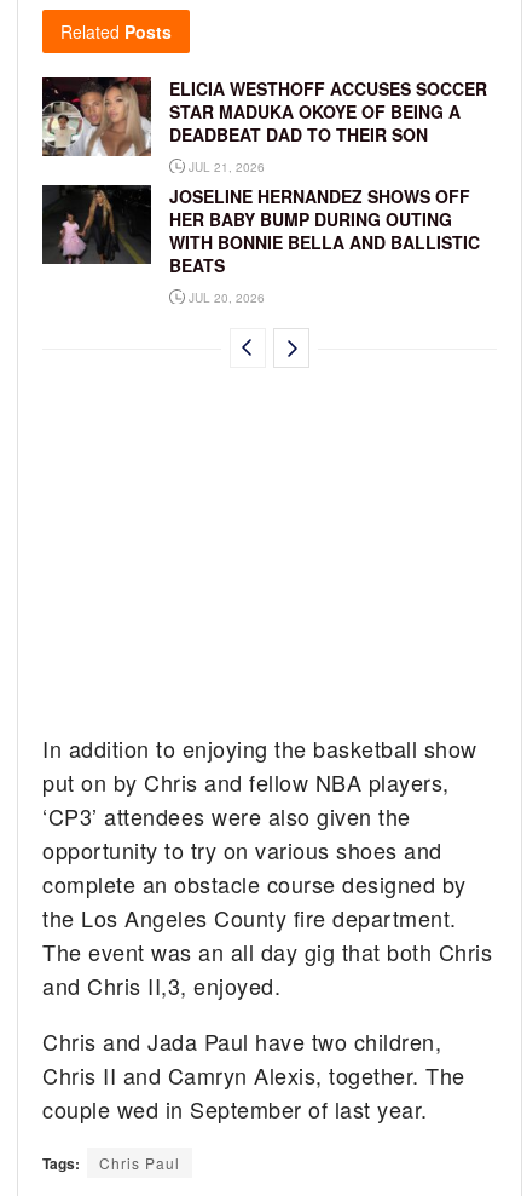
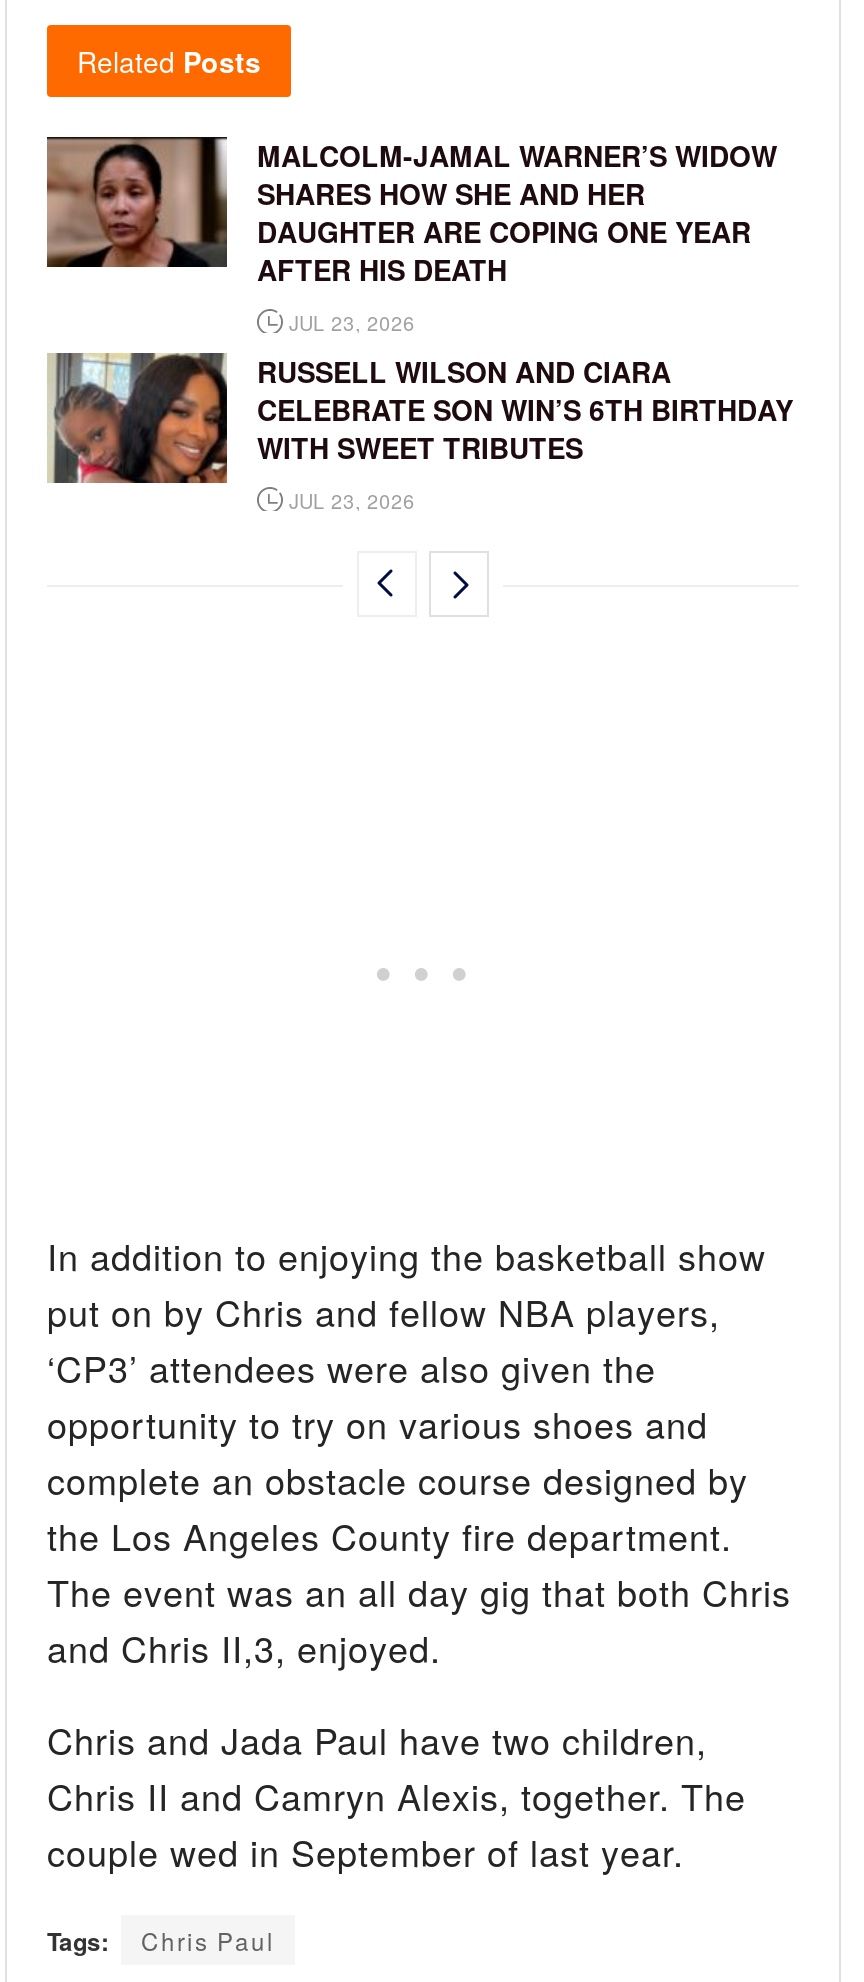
[41,76,487,157] [image] | ELICIA WESTHOFF ACCUSES SOCCER | STAR MADUKA OKOYE OF BEING A | DEADBEAT DAD TO THEIR SON -> [45,135,777,290] [image] | MALCOLM-JAMAL WARNER’S WIDOW | SHARES HOW SHE AND HER | DAUGHTER ARE COPING ONE YEAR | AFTER HIS DEATH
[41,159,480,281] [image] | JUL 21, 2026 | JOSELINE HERNANDEZ SHOWS OFF | HER BABY BUMP DURING OUTING | WITH BONNIE BELLA AND BALLISTIC | BEATS -> [47,310,793,485] [image] | JUL 23, 2026 | RUSSELL WILSON AND CIARA | CELEBRATE SON WIN’S 6TH BIRTHDAY | WITH SWEET TRIBUTES
[185,290,265,307] JUL 20, 2026 -> [283,488,415,516] JUL 23, 2026

